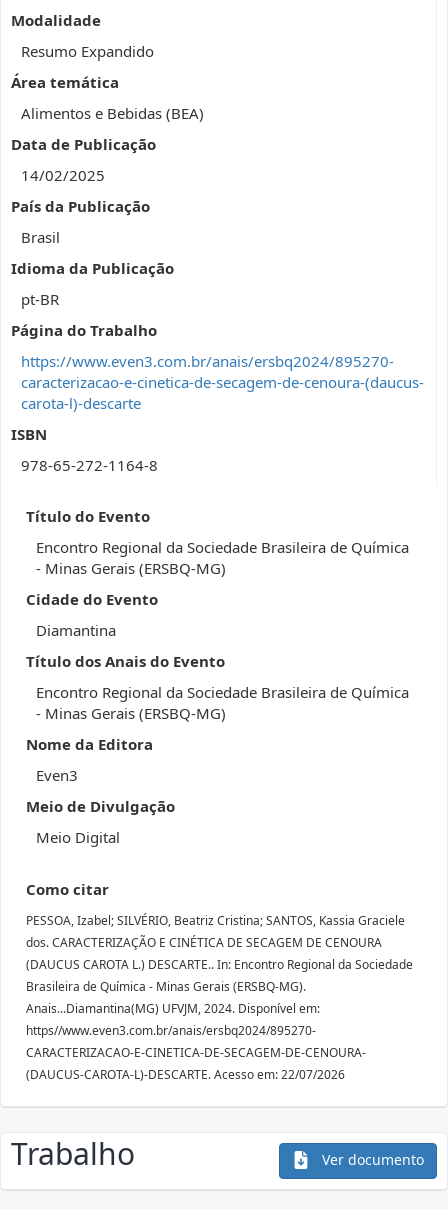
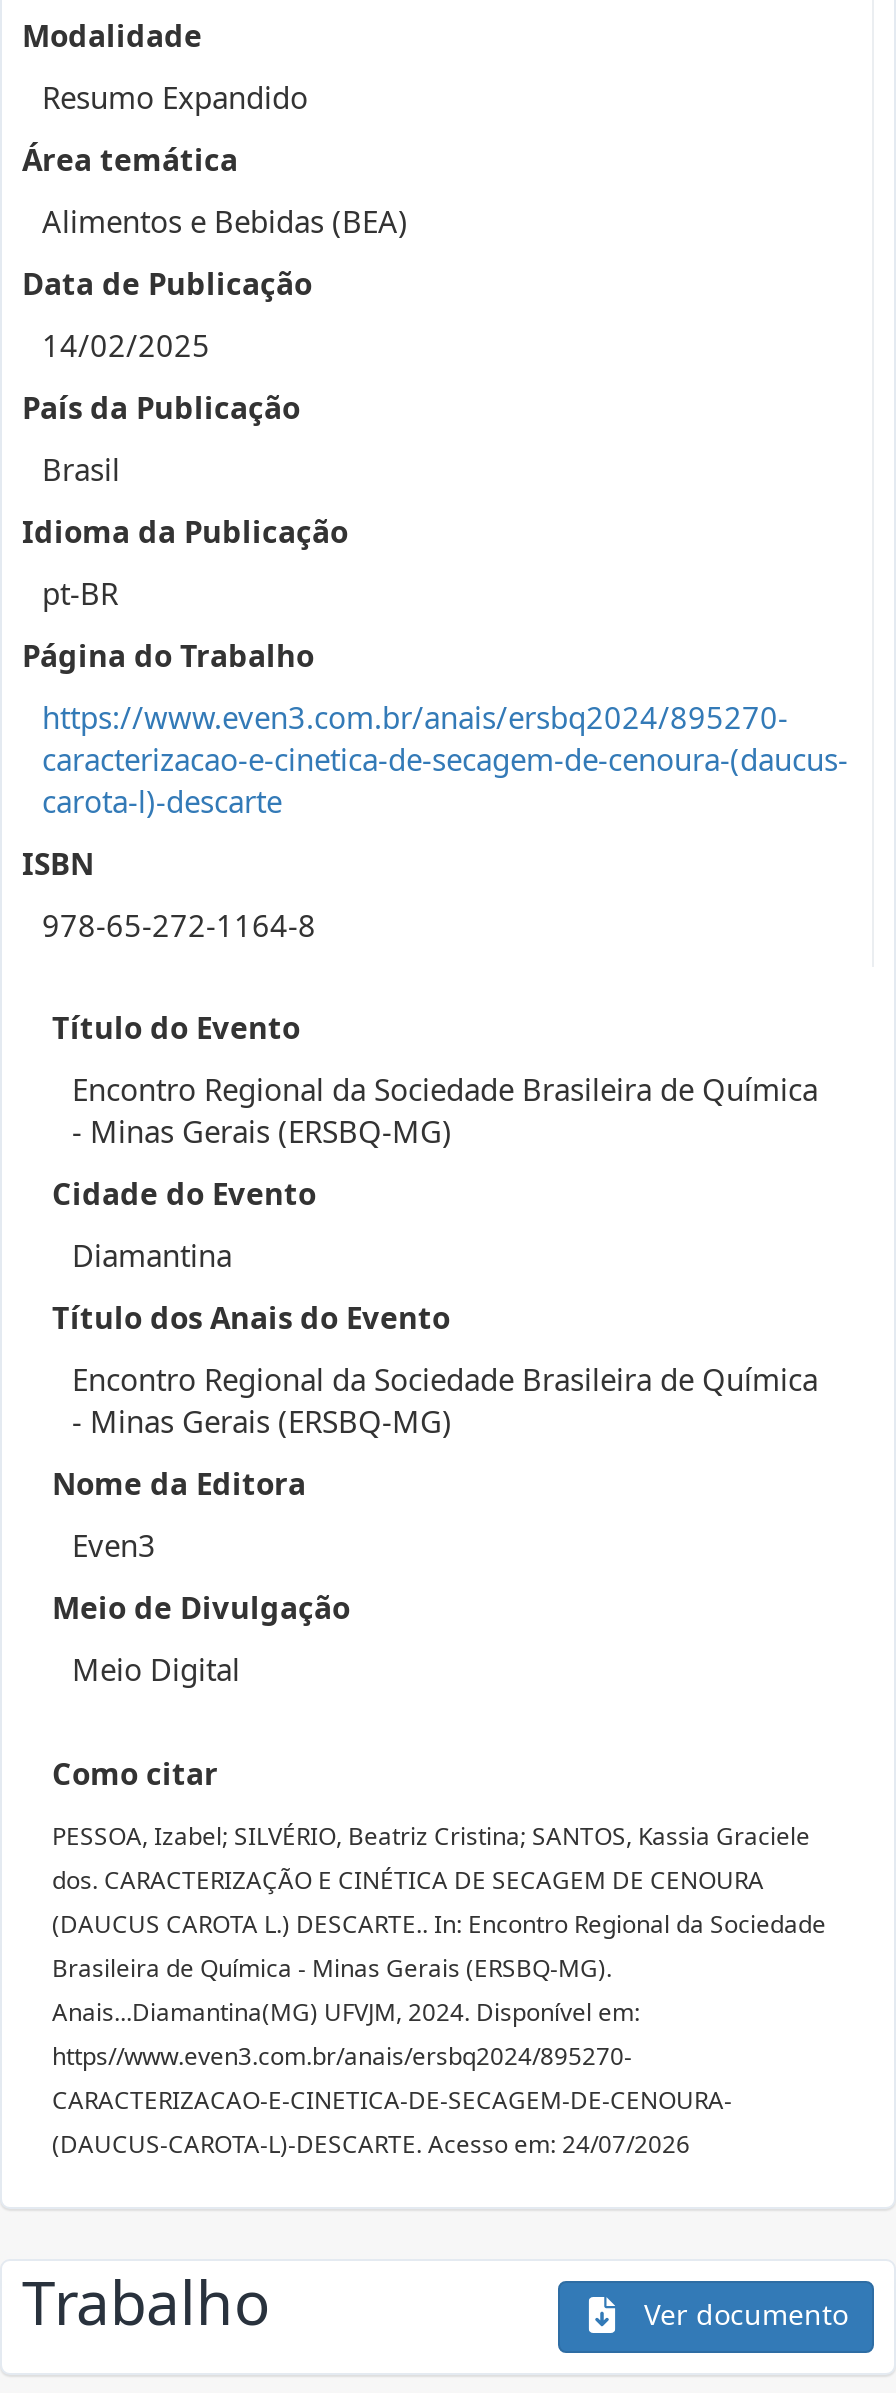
[26,1066,345,1083] (DAUCUS-CAROTA-L)-DESCARTE. Acesso em: 22/07/2026 -> [52,2127,690,2161] (DAUCUS-CAROTA-L)-DESCARTE. Acesso em: 24/07/2026

